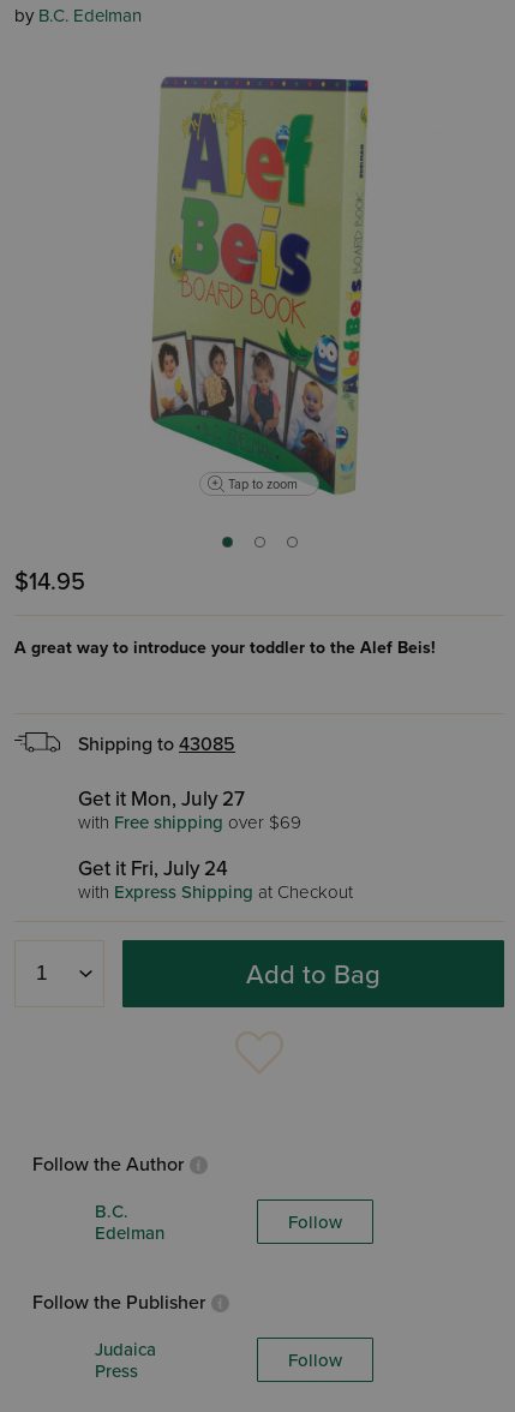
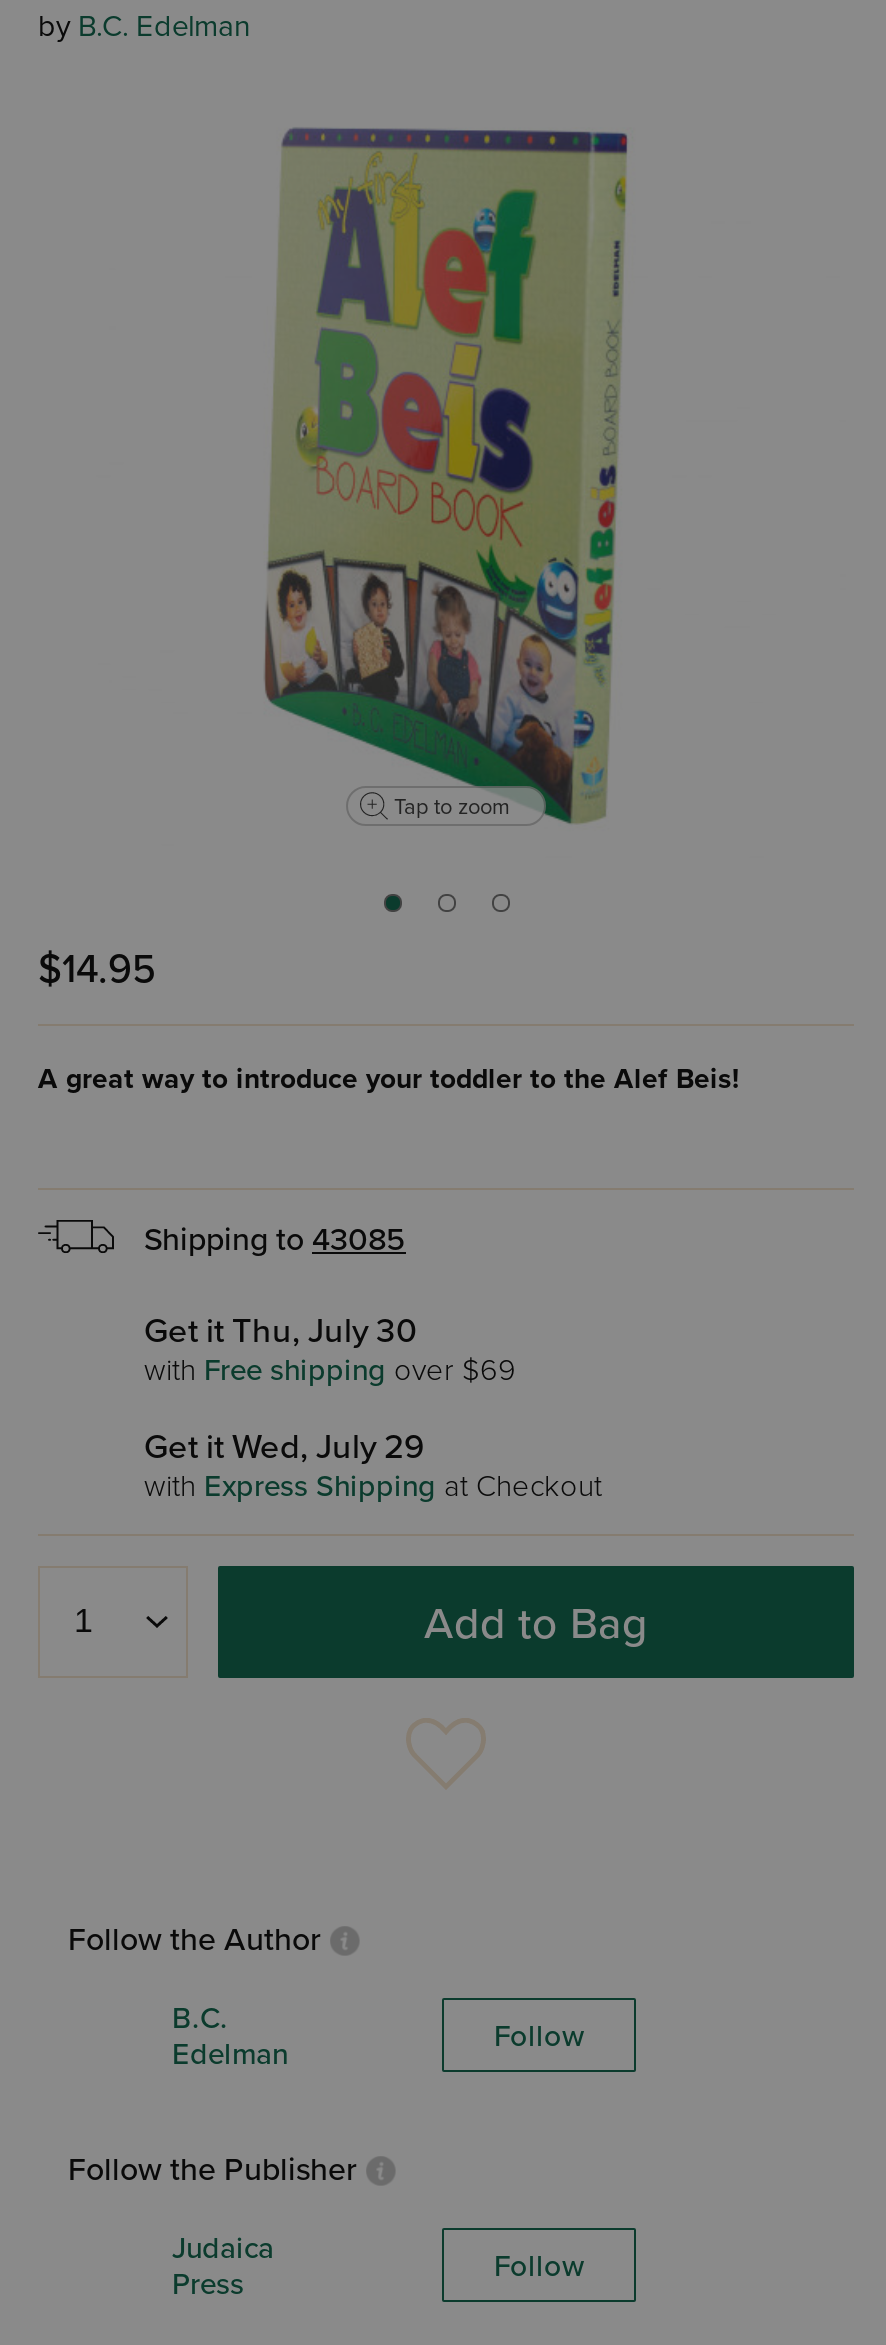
[78,786,245,812] Get it Mon, July 27 -> [144,1310,416,1352] Get it Thu, July 30
[78,856,228,881] Get it Fri, July 24 -> [144,1426,424,1468] Get it Wed, July 29

